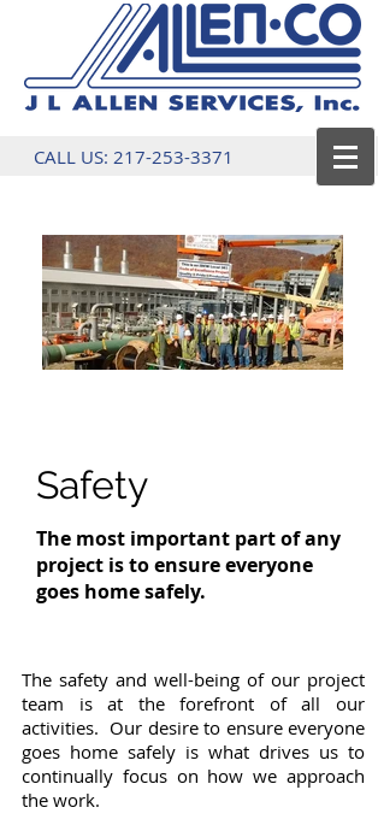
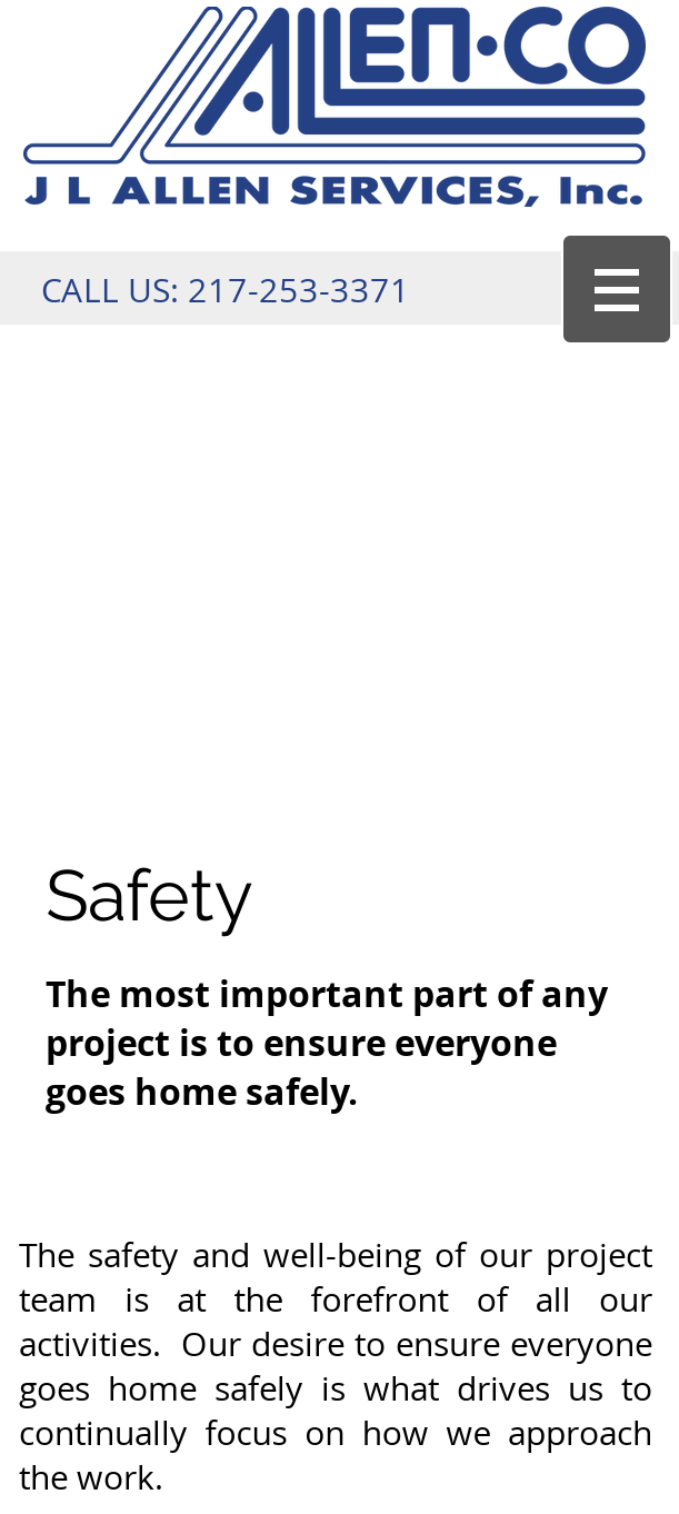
[41,234,344,371] [image] -> none

